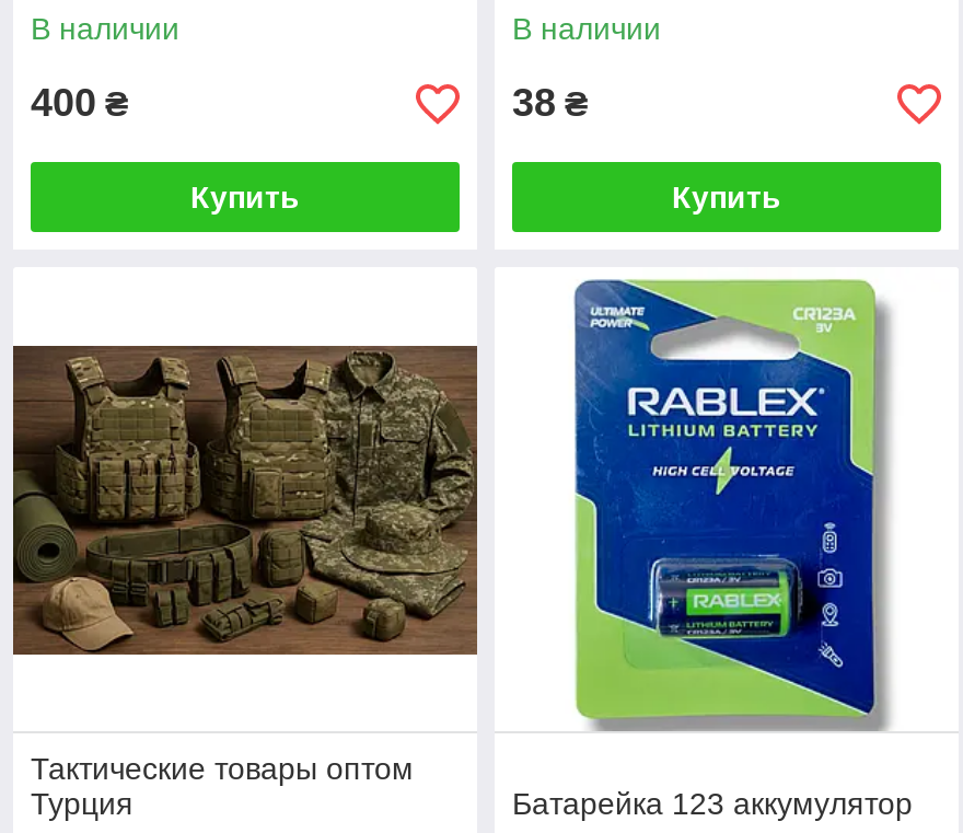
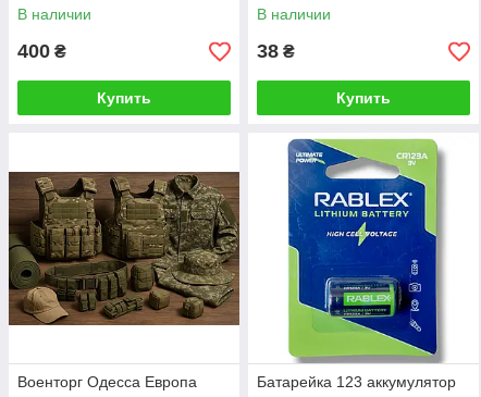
[31,751,414,821] Тактические товары оптом | Турция -> [17,373,197,391] Военторг Одесса Европа

